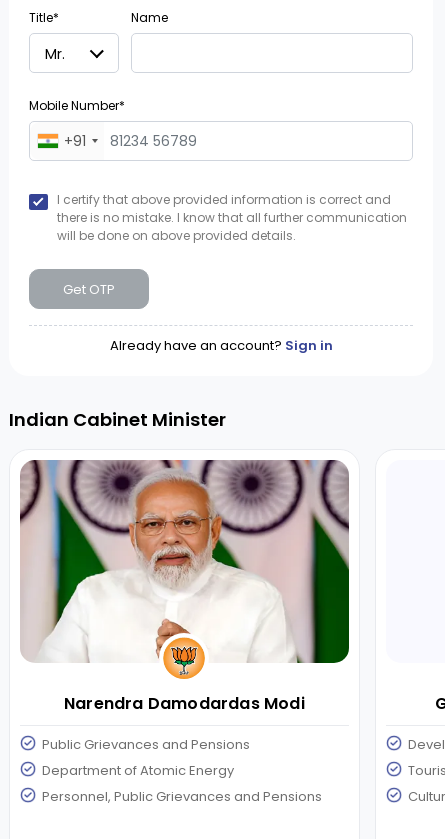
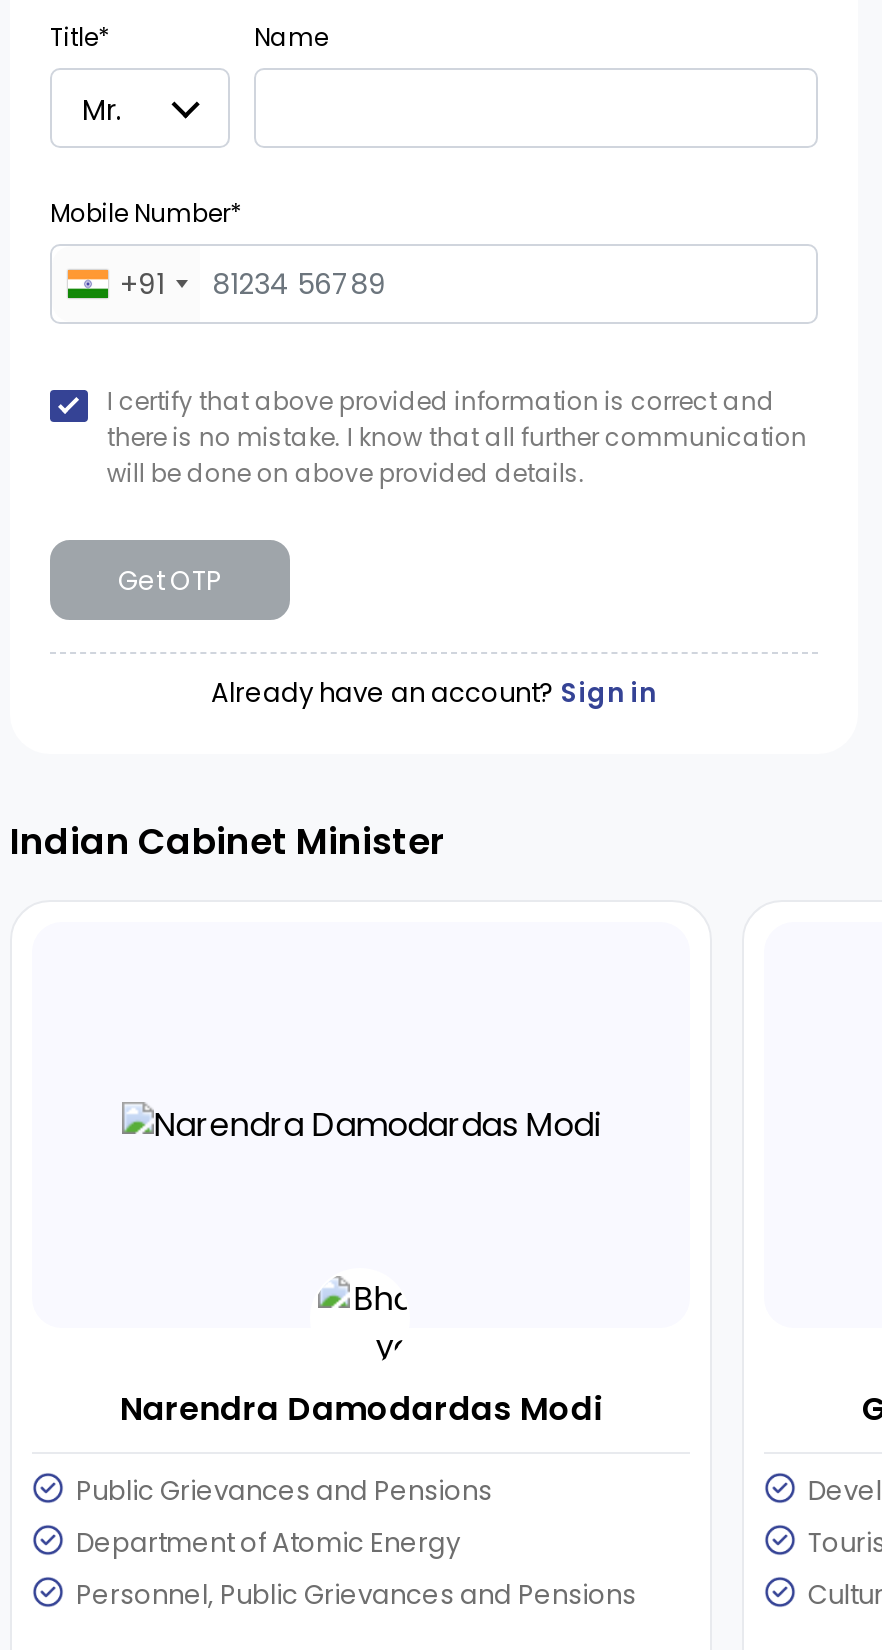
[19,459,350,680] [image] -> none

